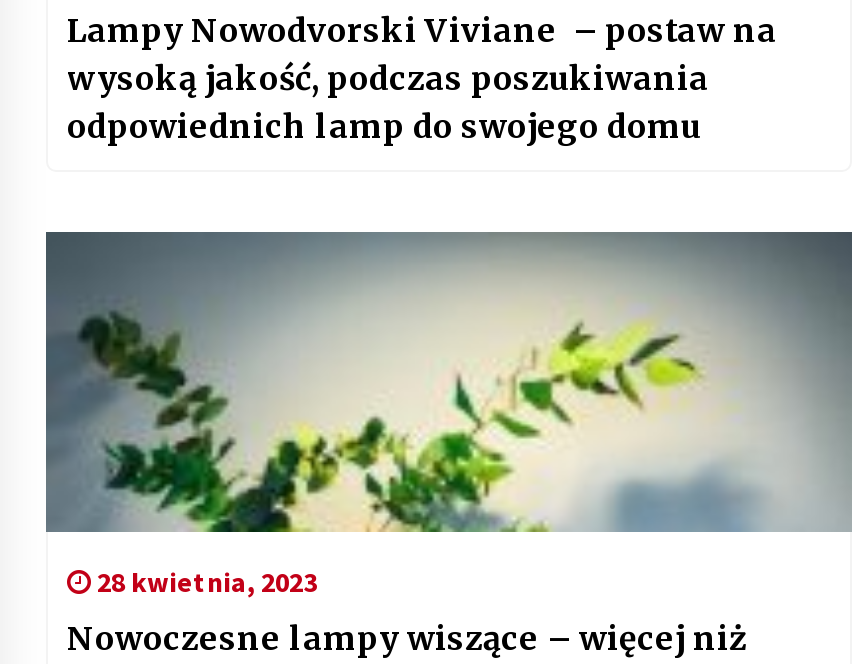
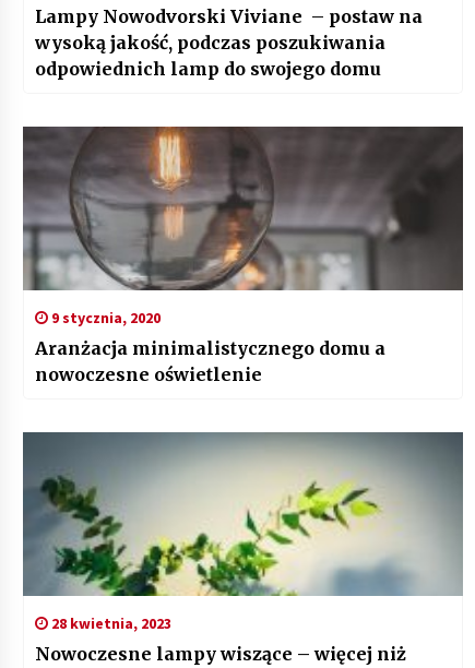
none -> [23,126,464,385] [image] | 9 stycznia, 2020 | Aranżacja minimalistycznego domu a | nowoczesne oświetlenie

